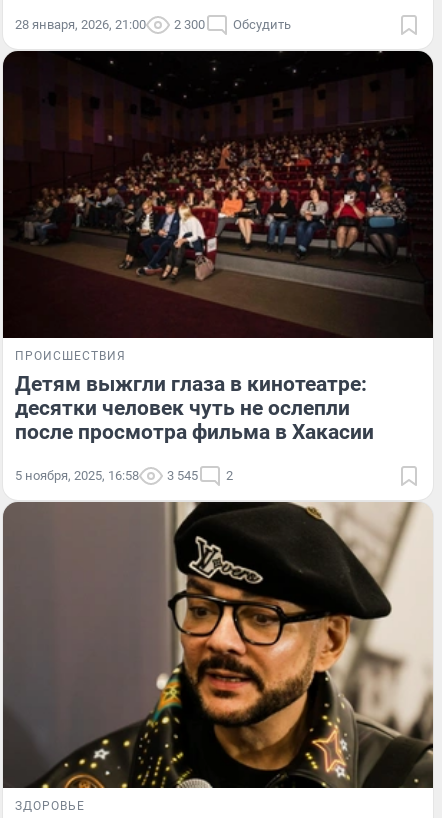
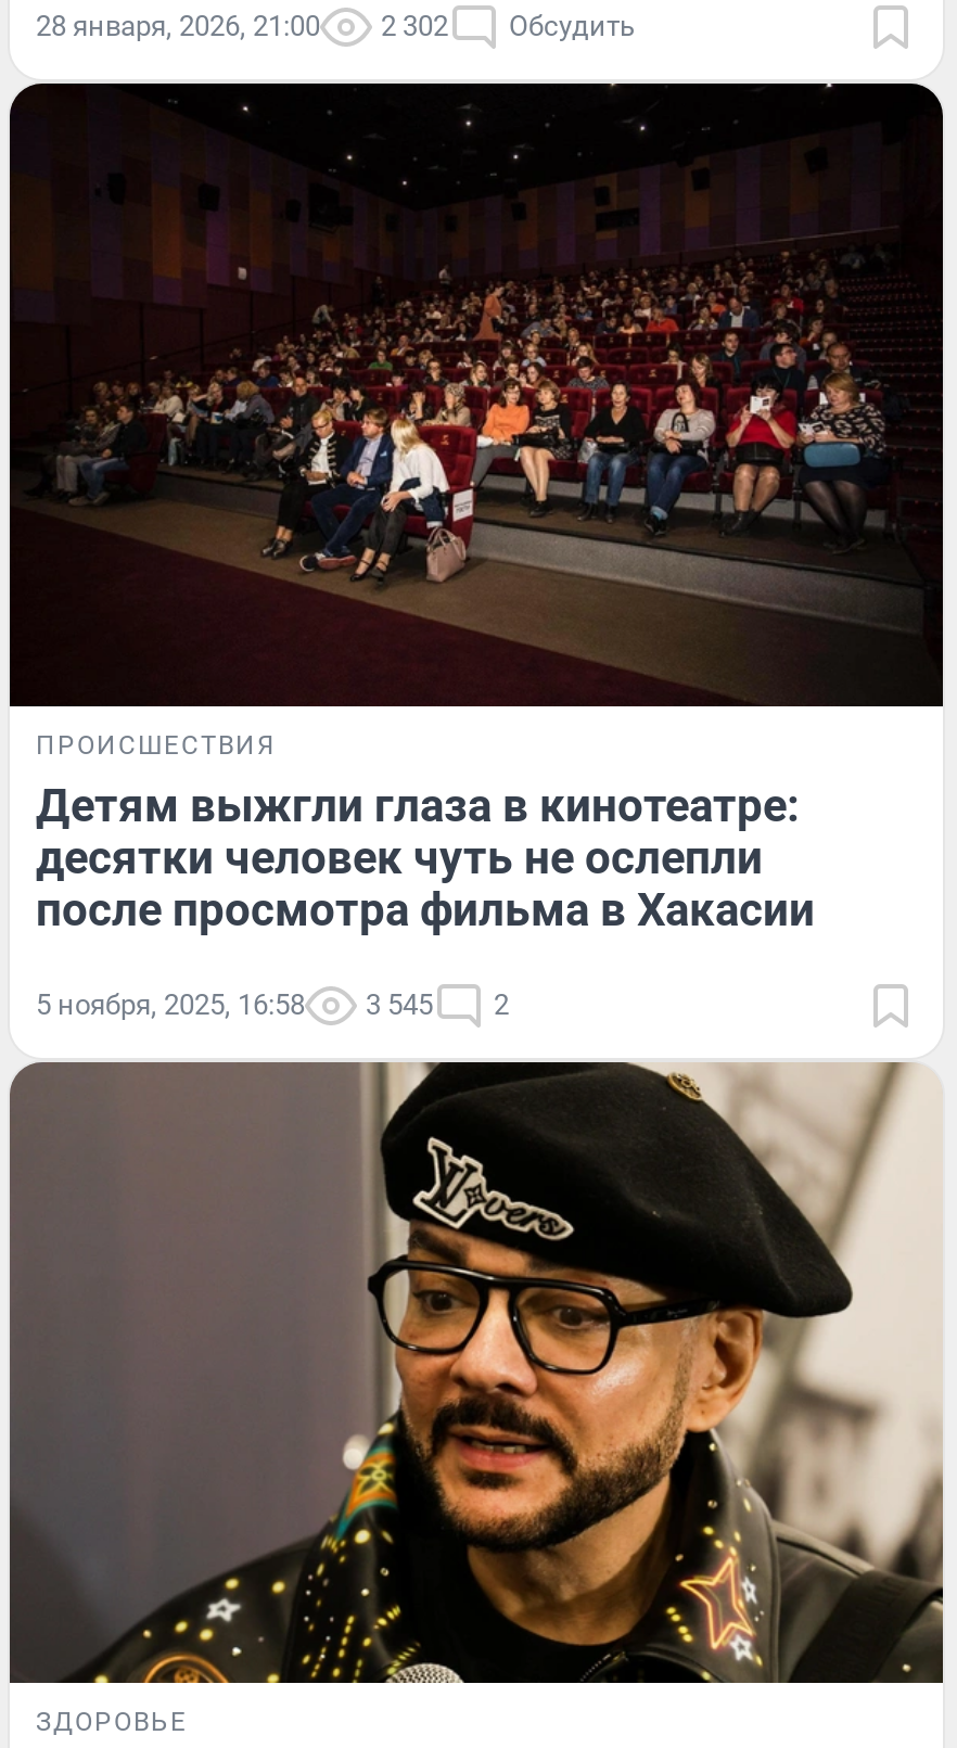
[15,17,291,32] 28 января, 2026, 21:00 2 300 Обсудить -> [36,10,635,42] 28 января, 2026, 21:00 2 302 Обсудить

